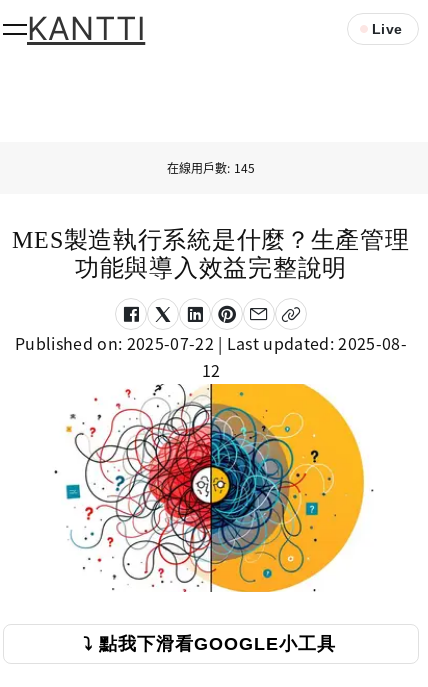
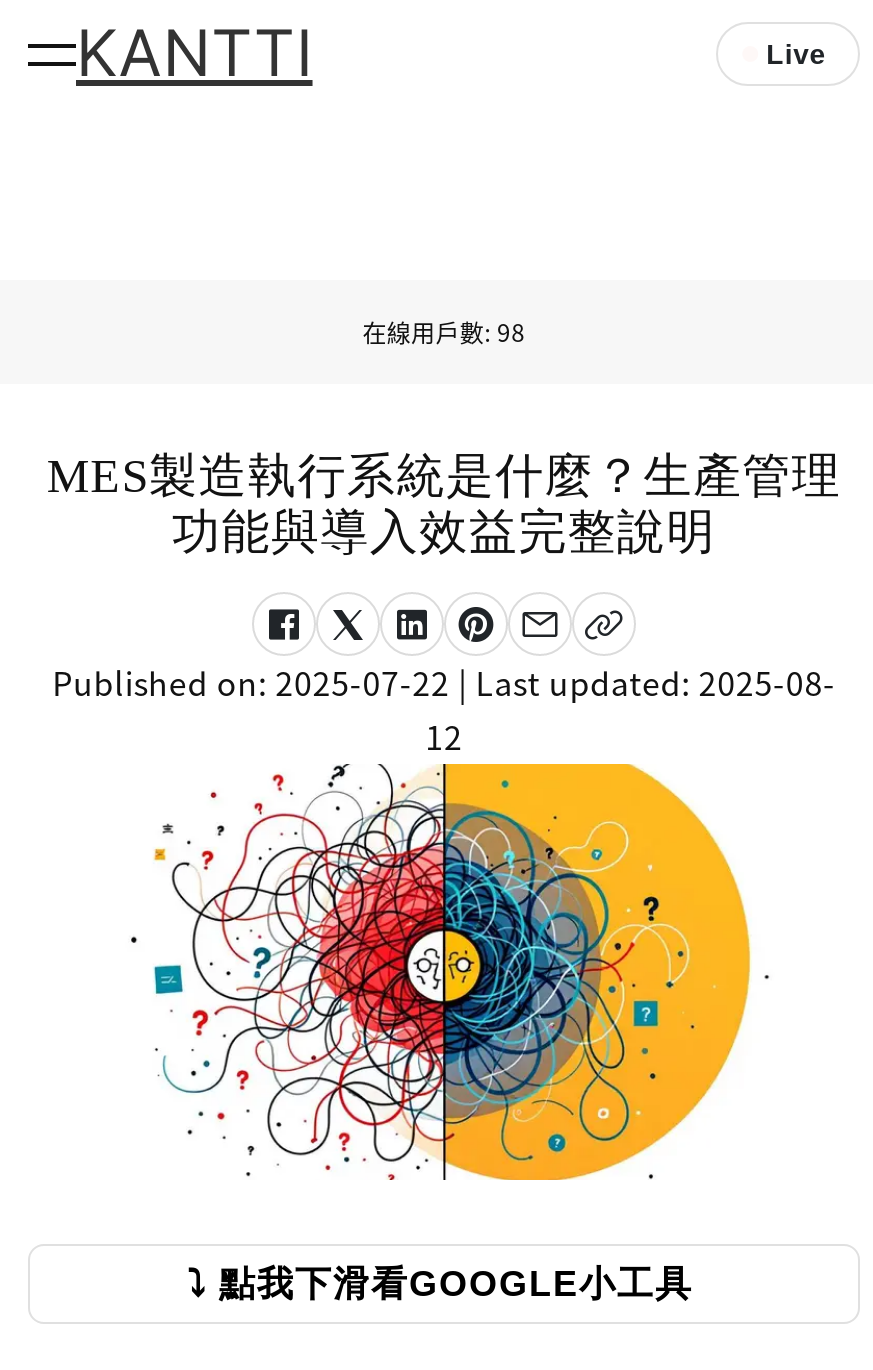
[167,159,255,176] 在線用戶數: 145 -> [362,314,526,348] 在線用戶數: 98

